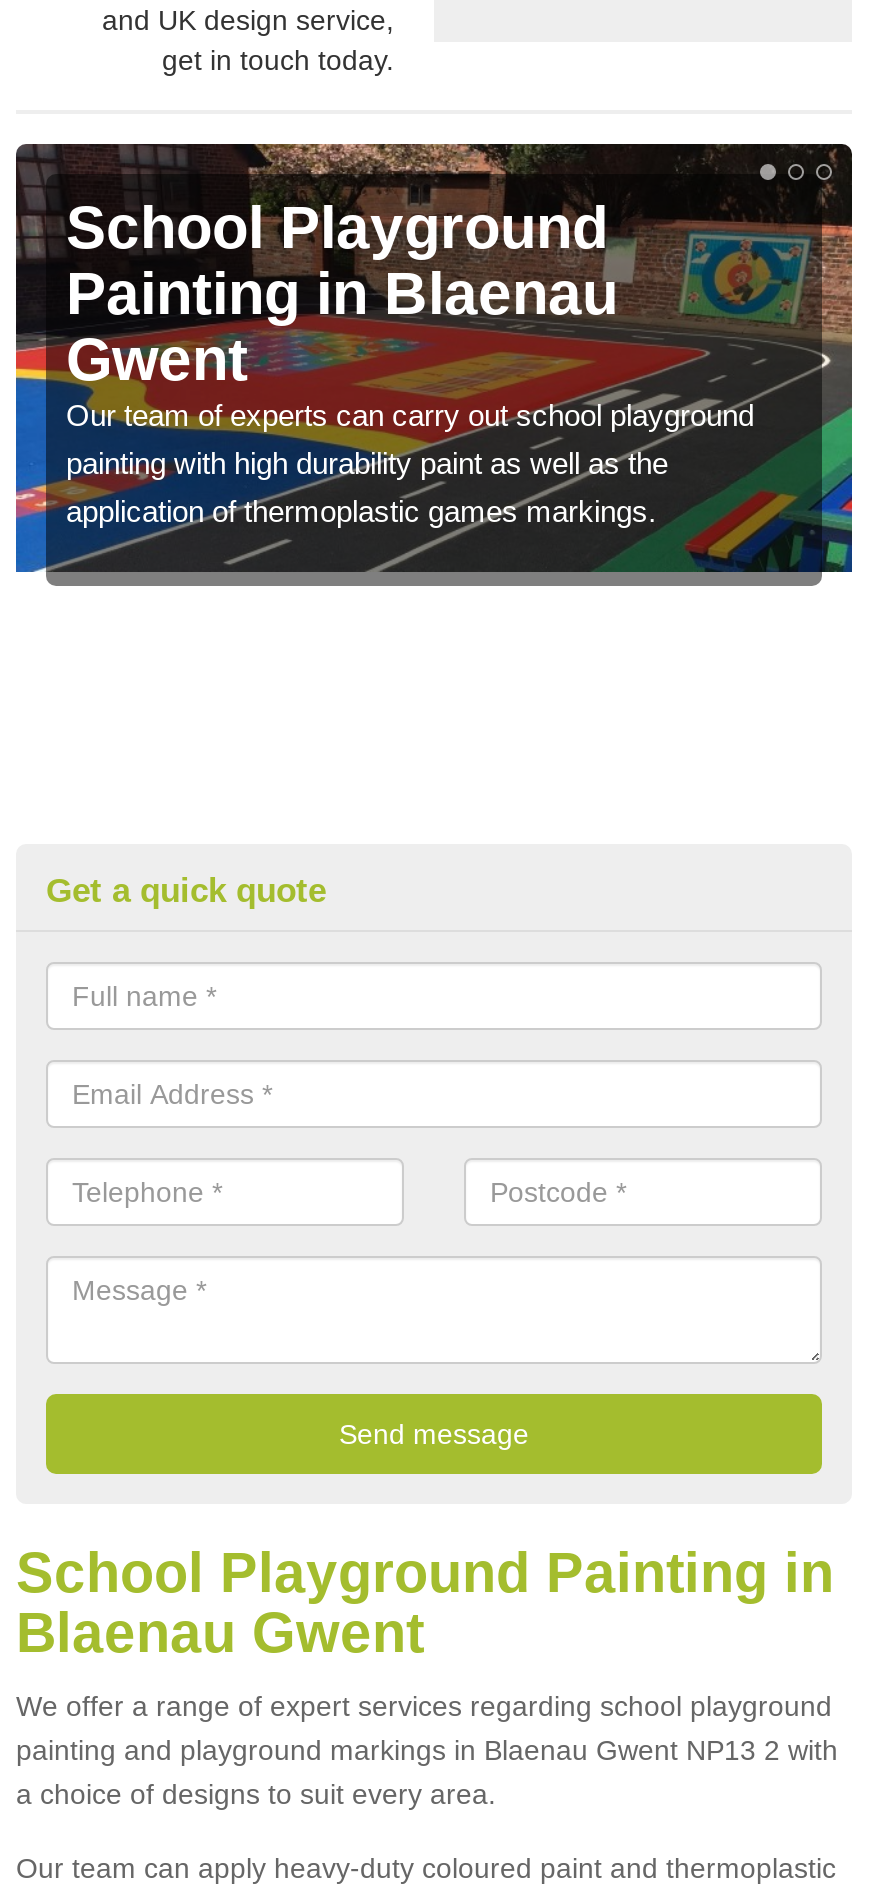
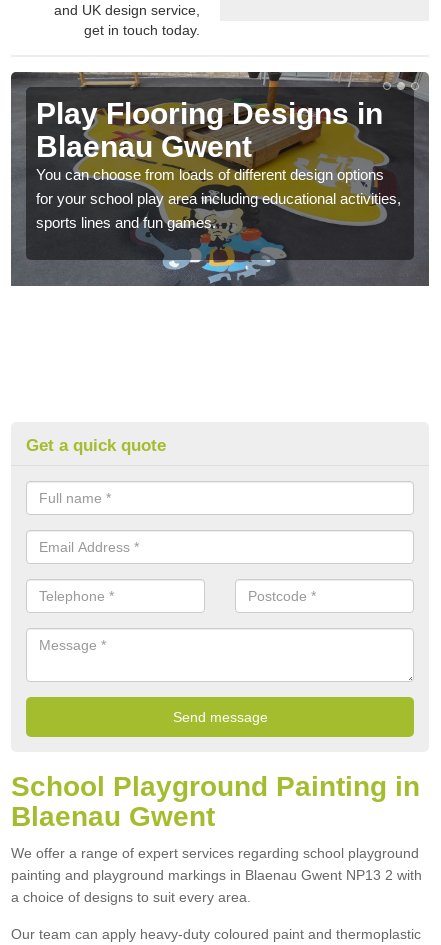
[14,142,854,588] [image] | School Playground | Painting in Blaenau | Gwent | Our team of experts can carry out school playground | painting with high durability paint as well as the | application of thermoplastic games markings. -> [10,71,430,293] [image] | Play Flooring Designs in | Blaenau Gwent | You can choose from loads of different design options | for your school play area including educational activities, | sports lines and fun games.

